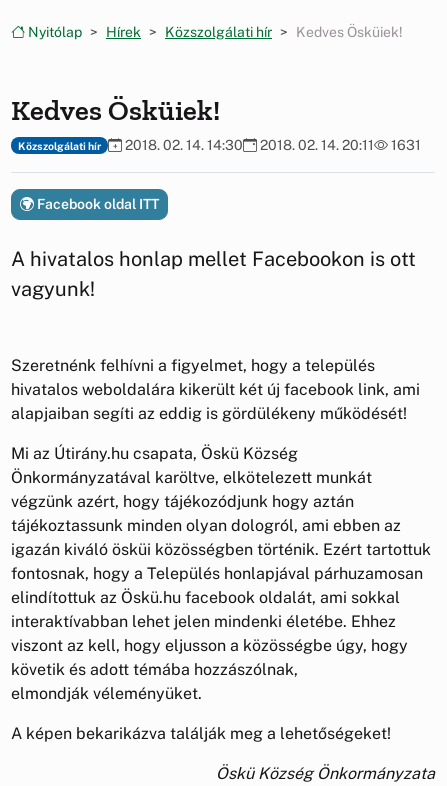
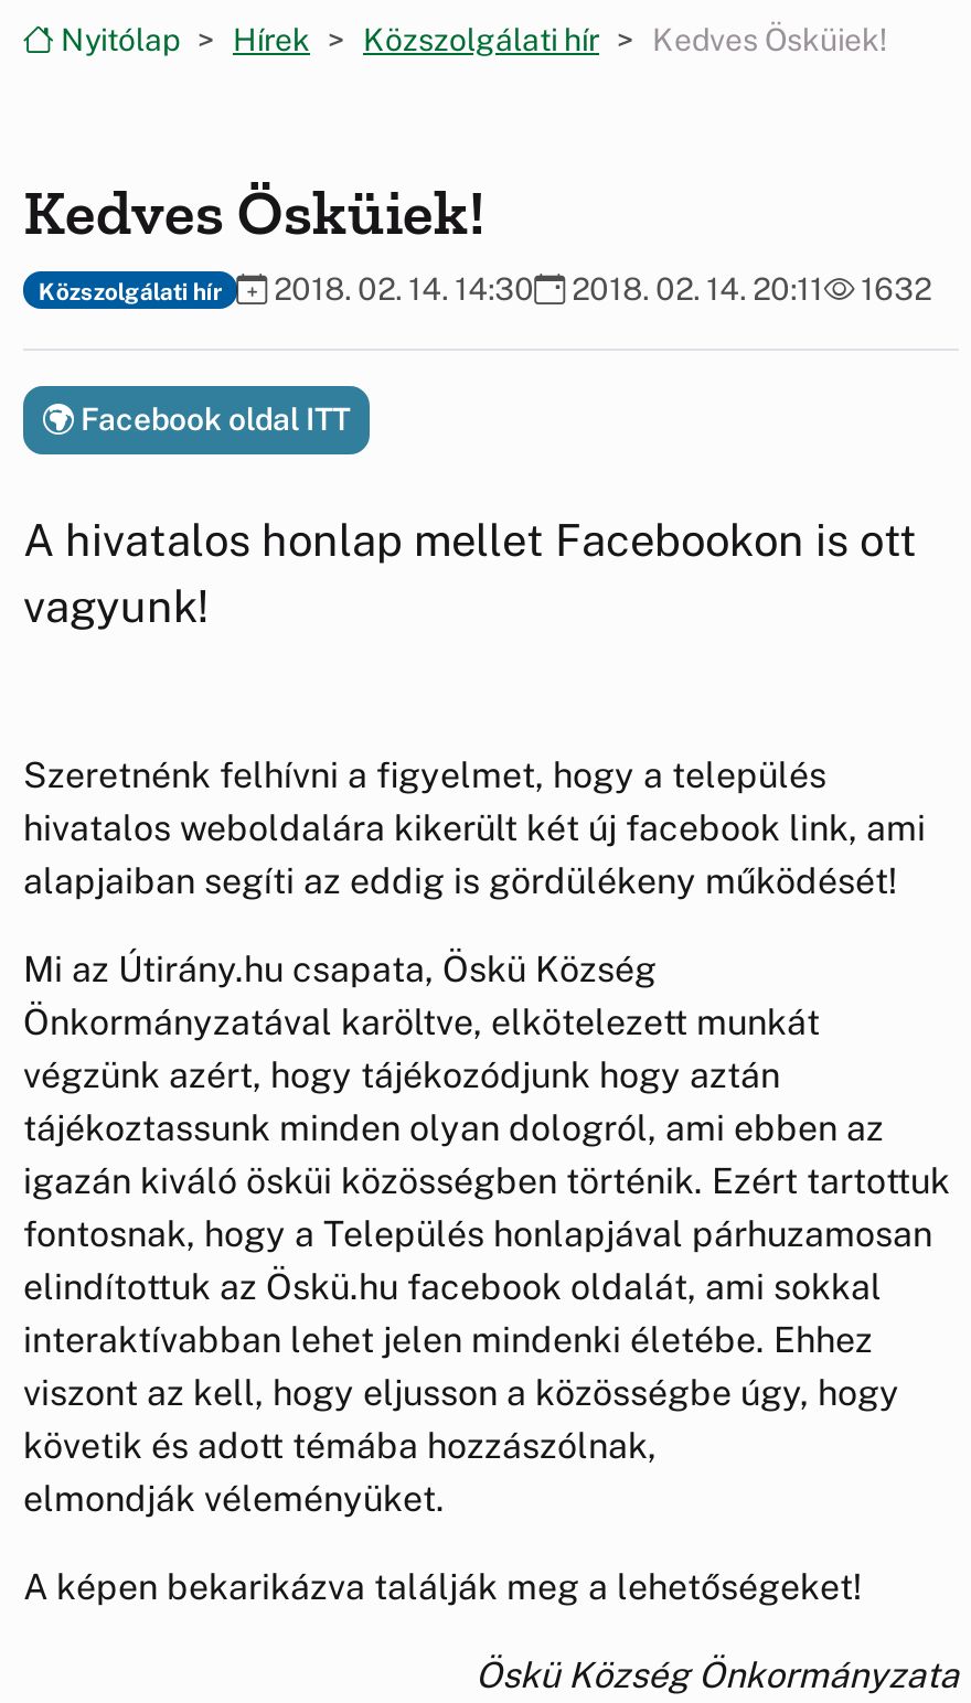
[18,137,421,153] Közszolgálati hír 2018. 02. 14. 14:30 2018. 02. 14. 20:11 1631 -> [38,271,931,306] Közszolgálati hír 2018. 02. 14. 14:30 2018. 02. 14. 20:11 1632

